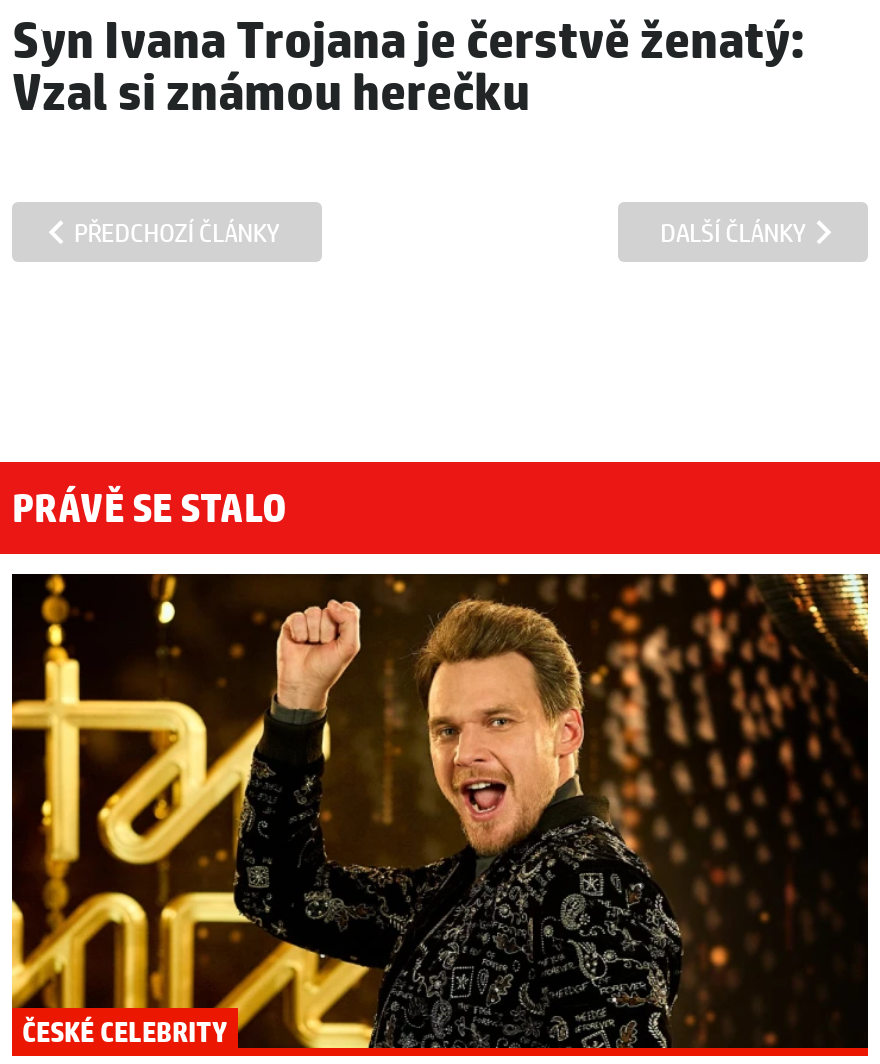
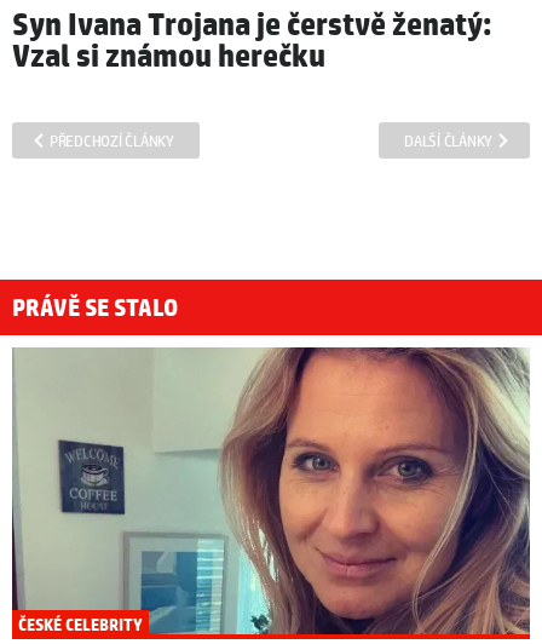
[10,572,870,1050] [image] -> [11,346,531,636] [image]

